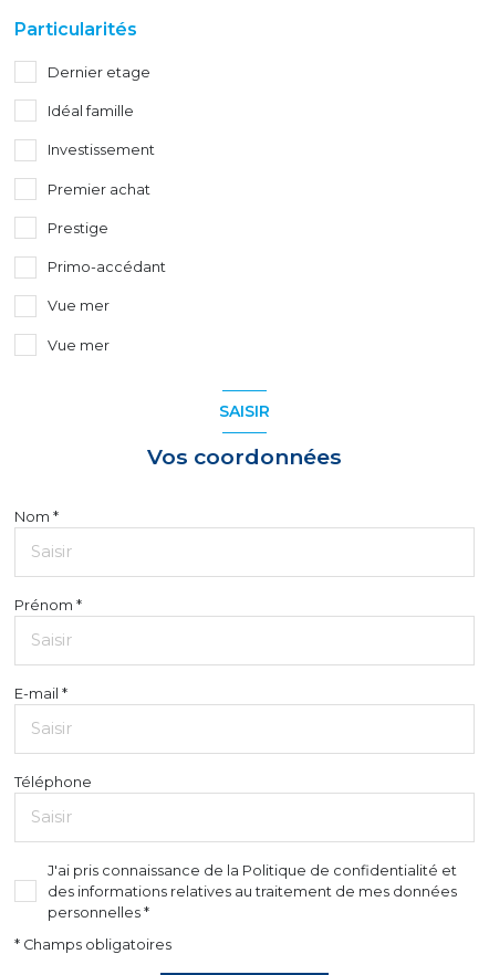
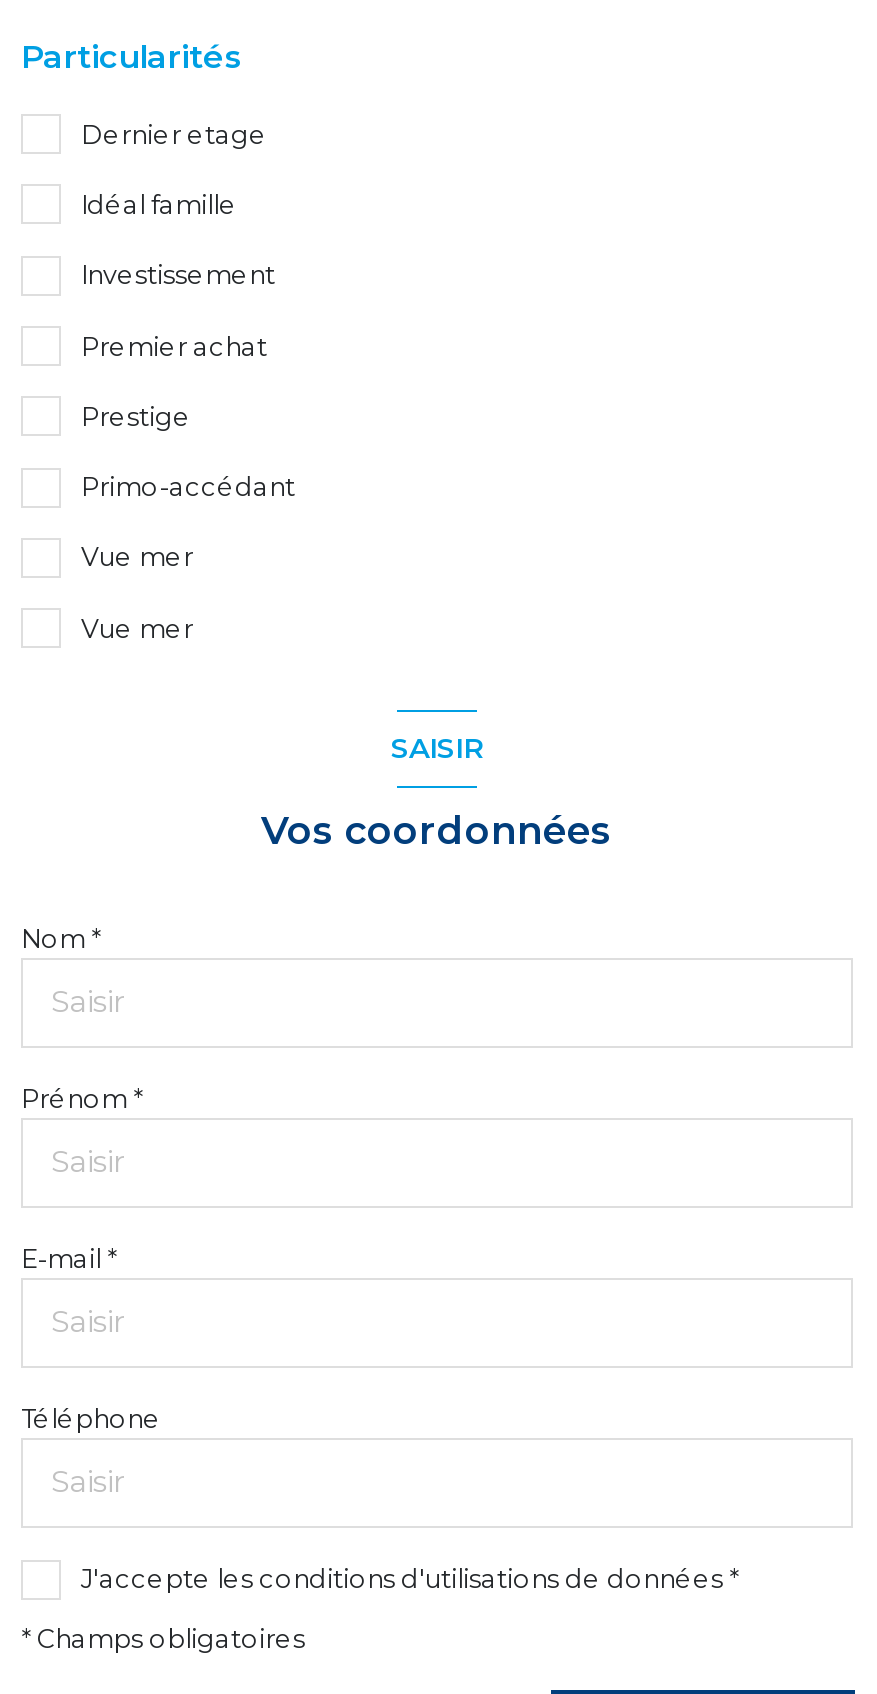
[48,862,457,920] J'ai pris connaissance de la Politique de confidentialité et | des informations relatives au traitement de mes données | personnelles * -> [81,1564,739,1594] J'accepte les conditions d'utilisations de données *

